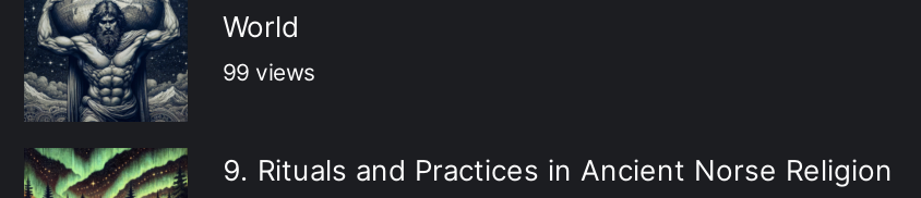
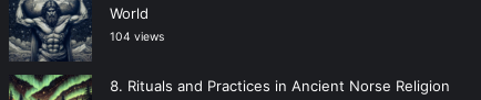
[223,58,314,86] 99 views -> [110,29,164,44] 104 views

